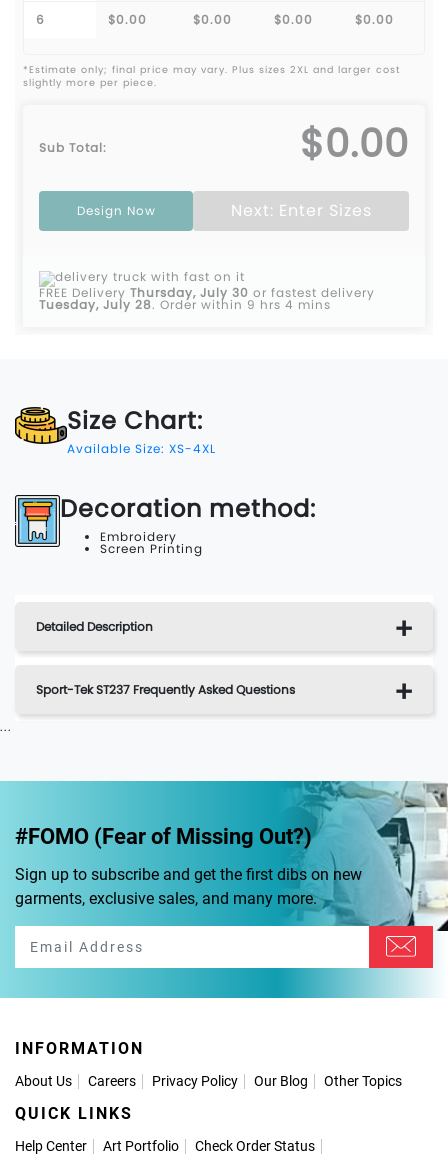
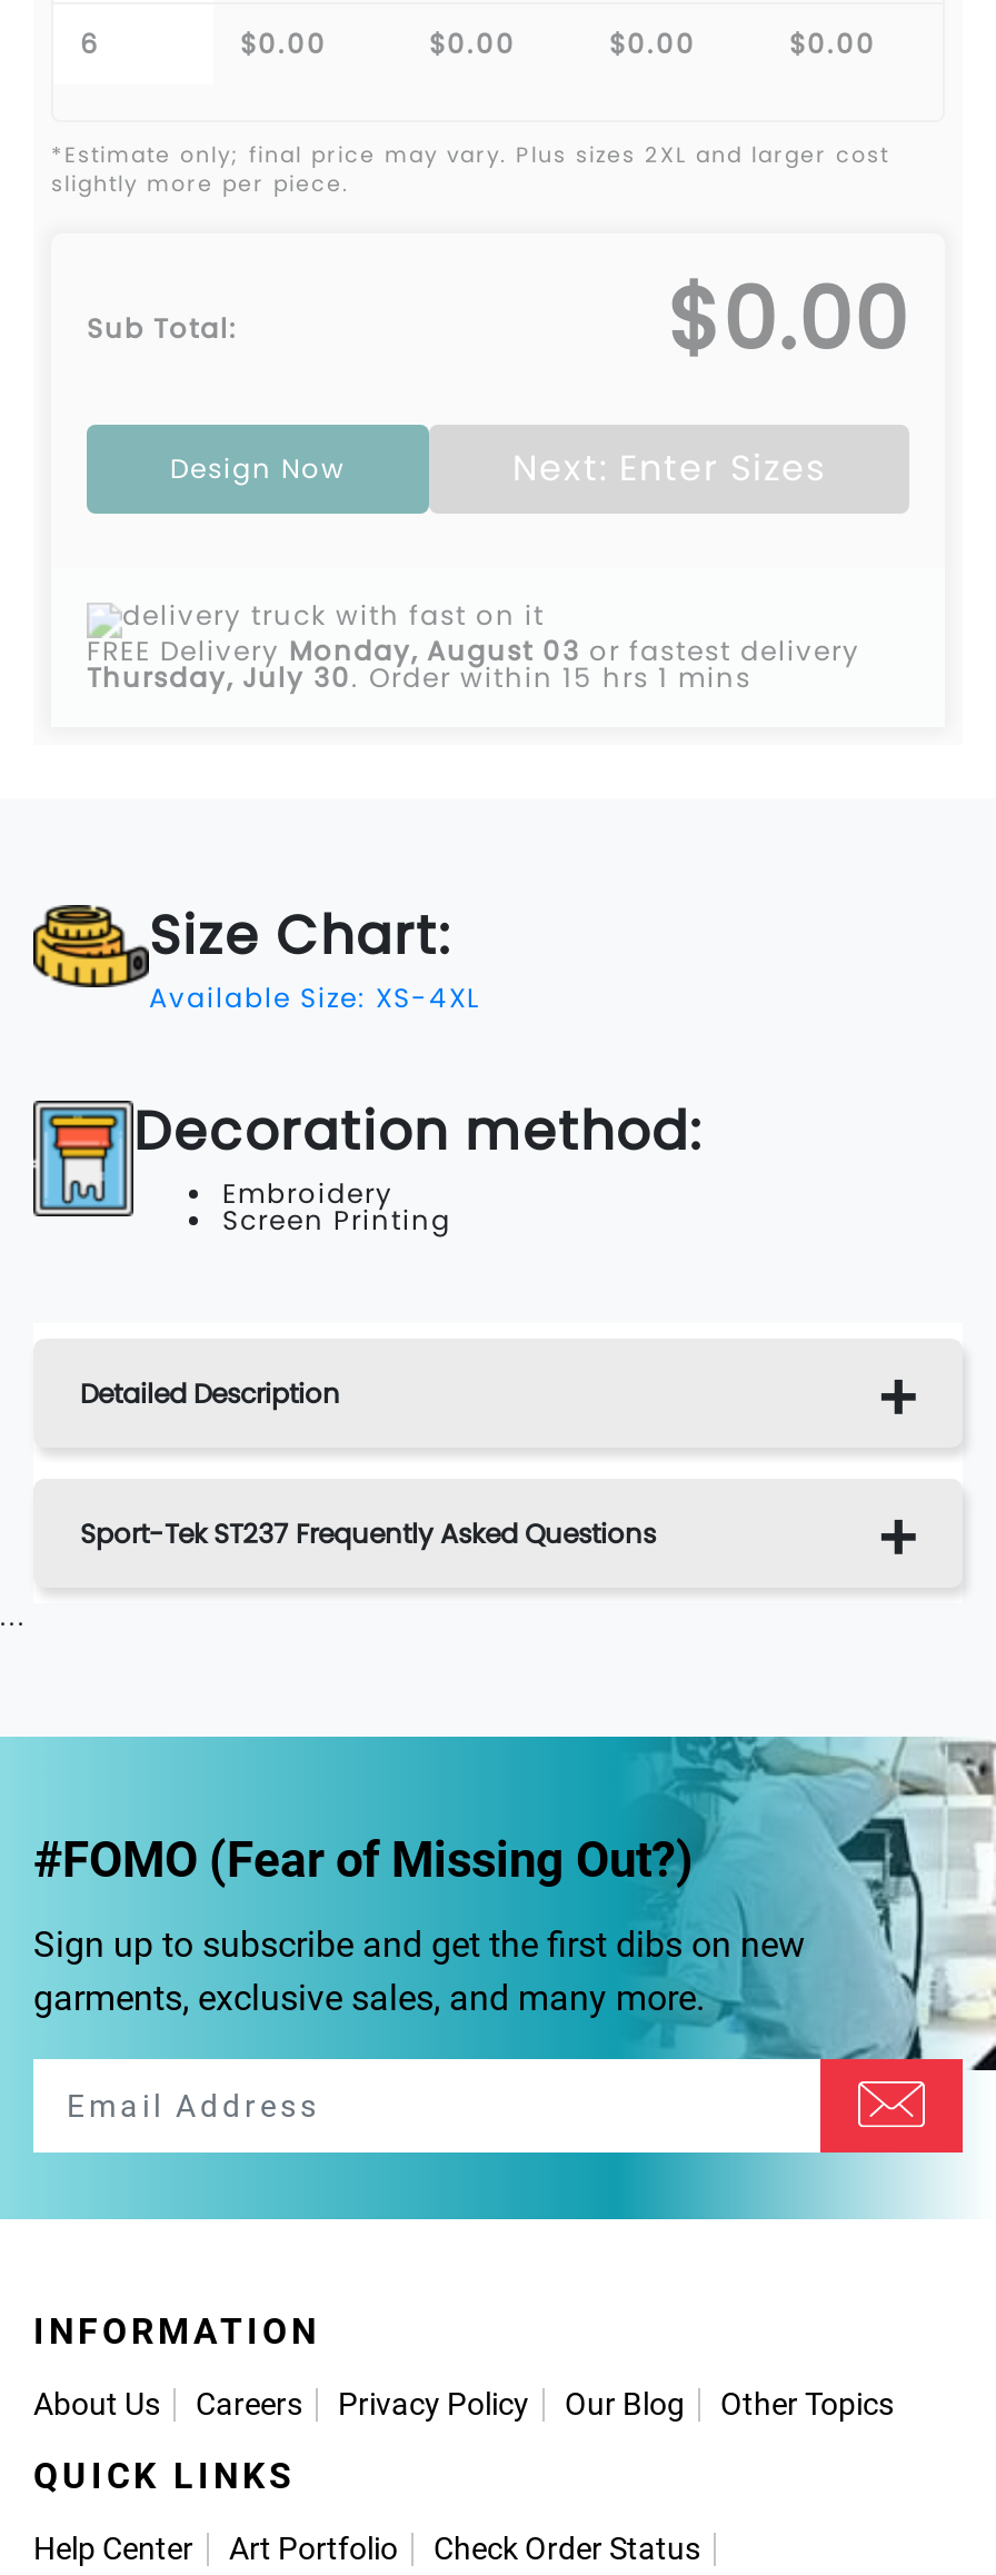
[39,284,375,301] FREE Delivery Thursday, July 30 or fastest delivery -> [87,631,860,669] FREE Delivery Monday, August 03 or fastest delivery
[39,296,331,313] Tuesday, July 28.Order within 9 hrs 4 mins -> [87,658,751,696] Thursday, July 30.Order within 15 hrs 1 mins

